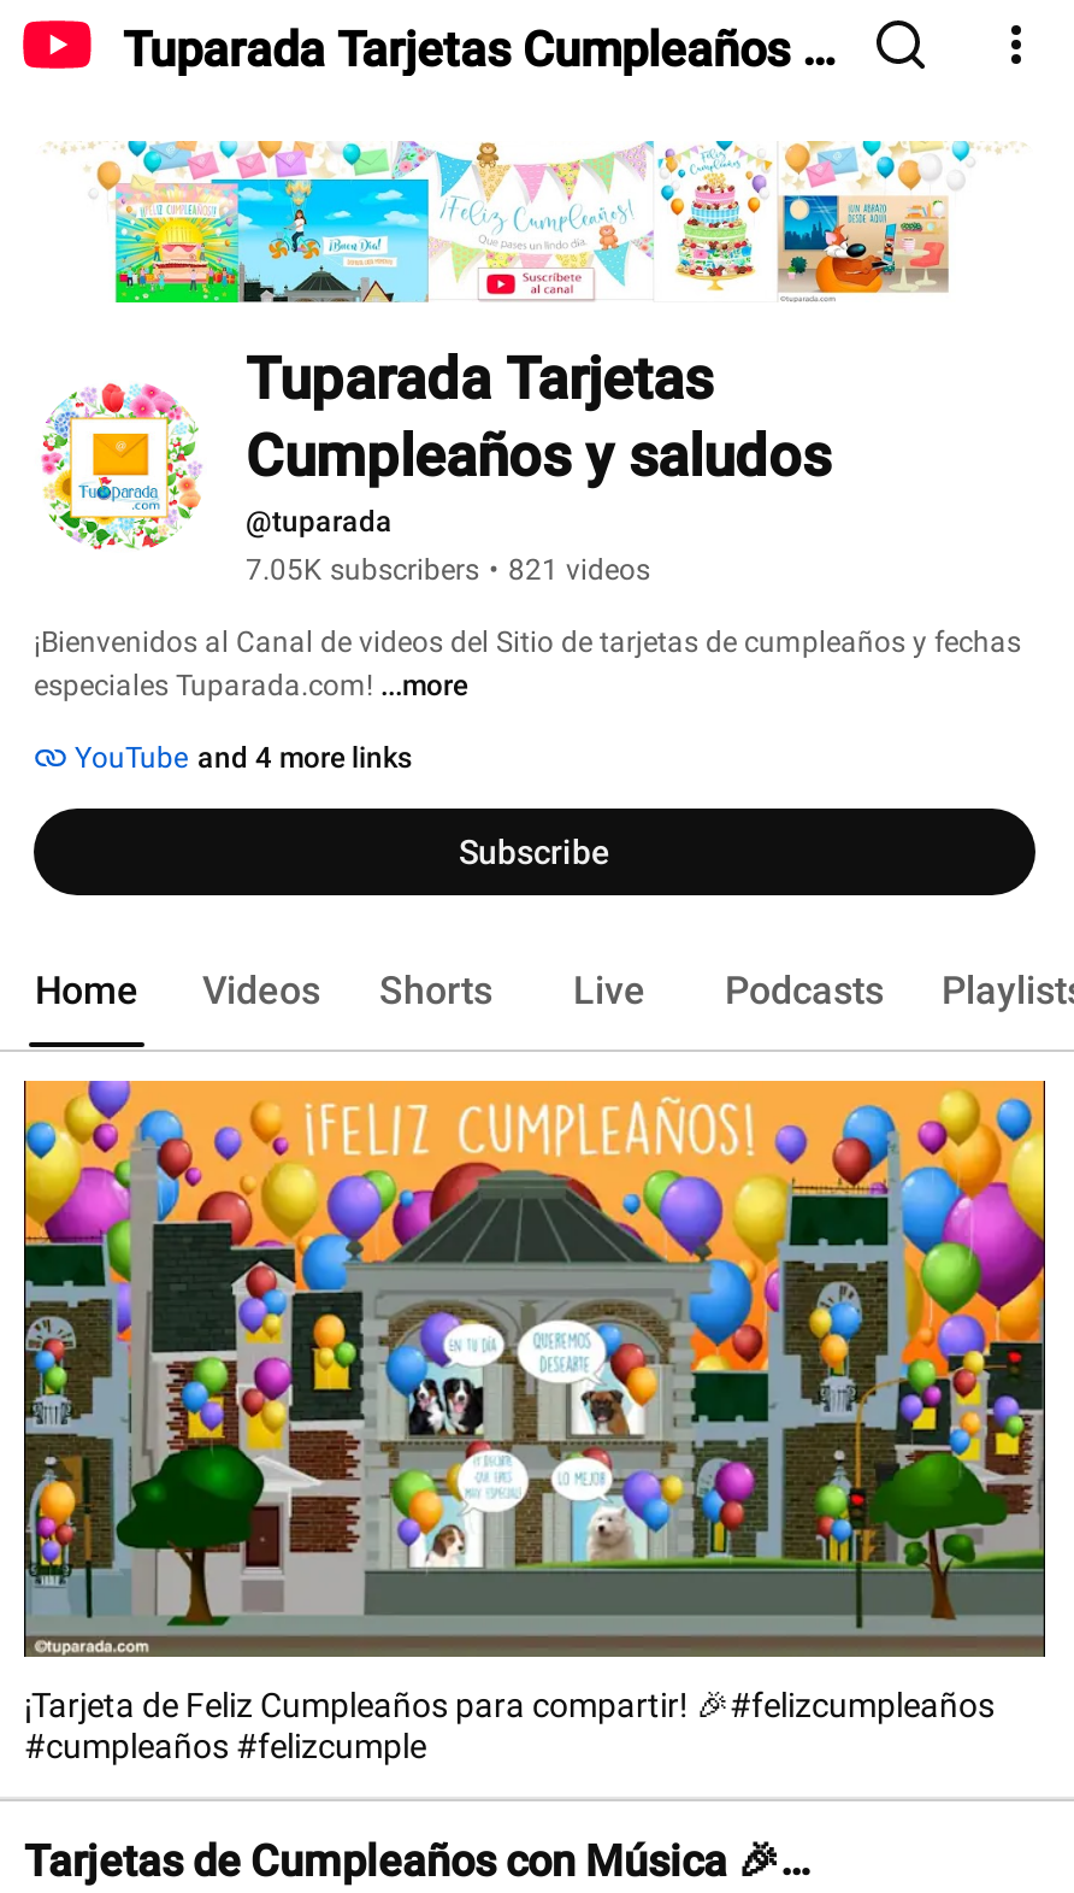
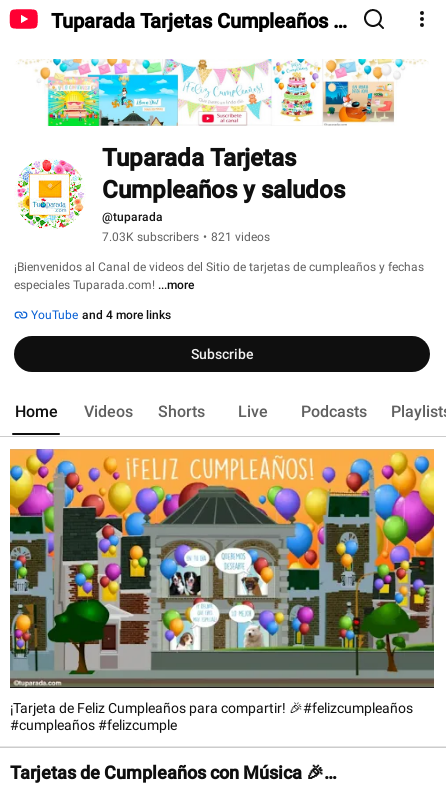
[246,553,650,587] 7.05K subscribers • 821 videos -> [102,230,270,244] 7.03K subscribers • 821 videos

